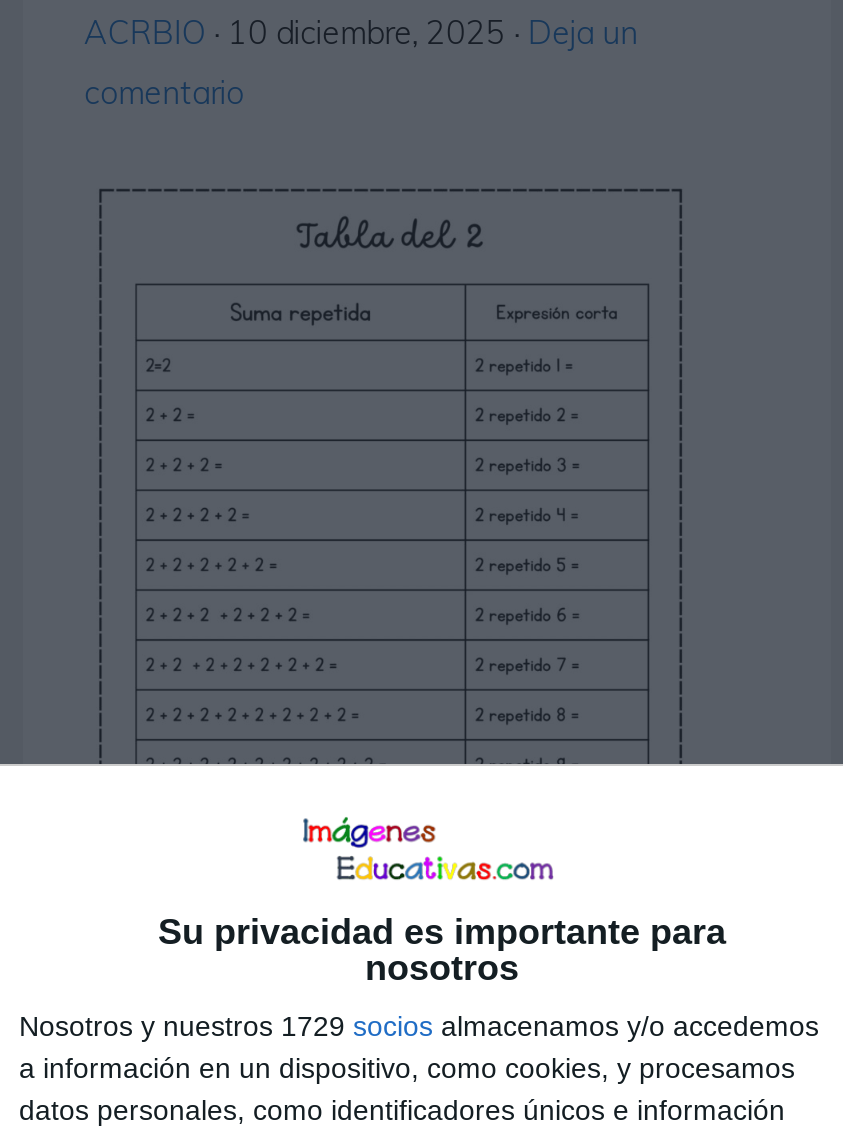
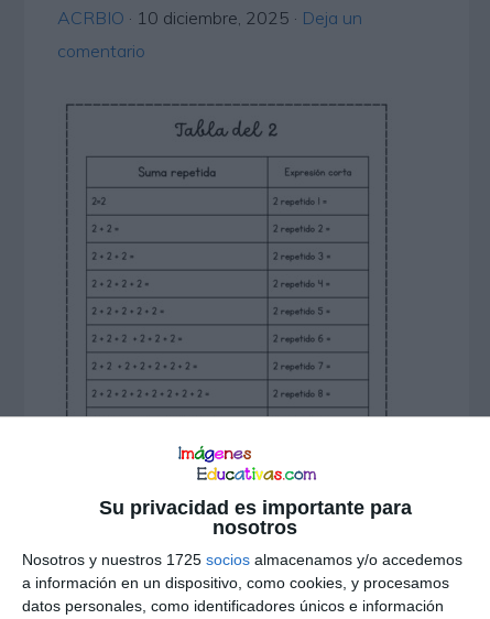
[19,1009,819,1041] Nosotros y nuestros 1729 socios almacenamos y/o accedemos -> [22,551,462,569] Nosotros y nuestros 1725 socios almacenamos y/o accedemos

